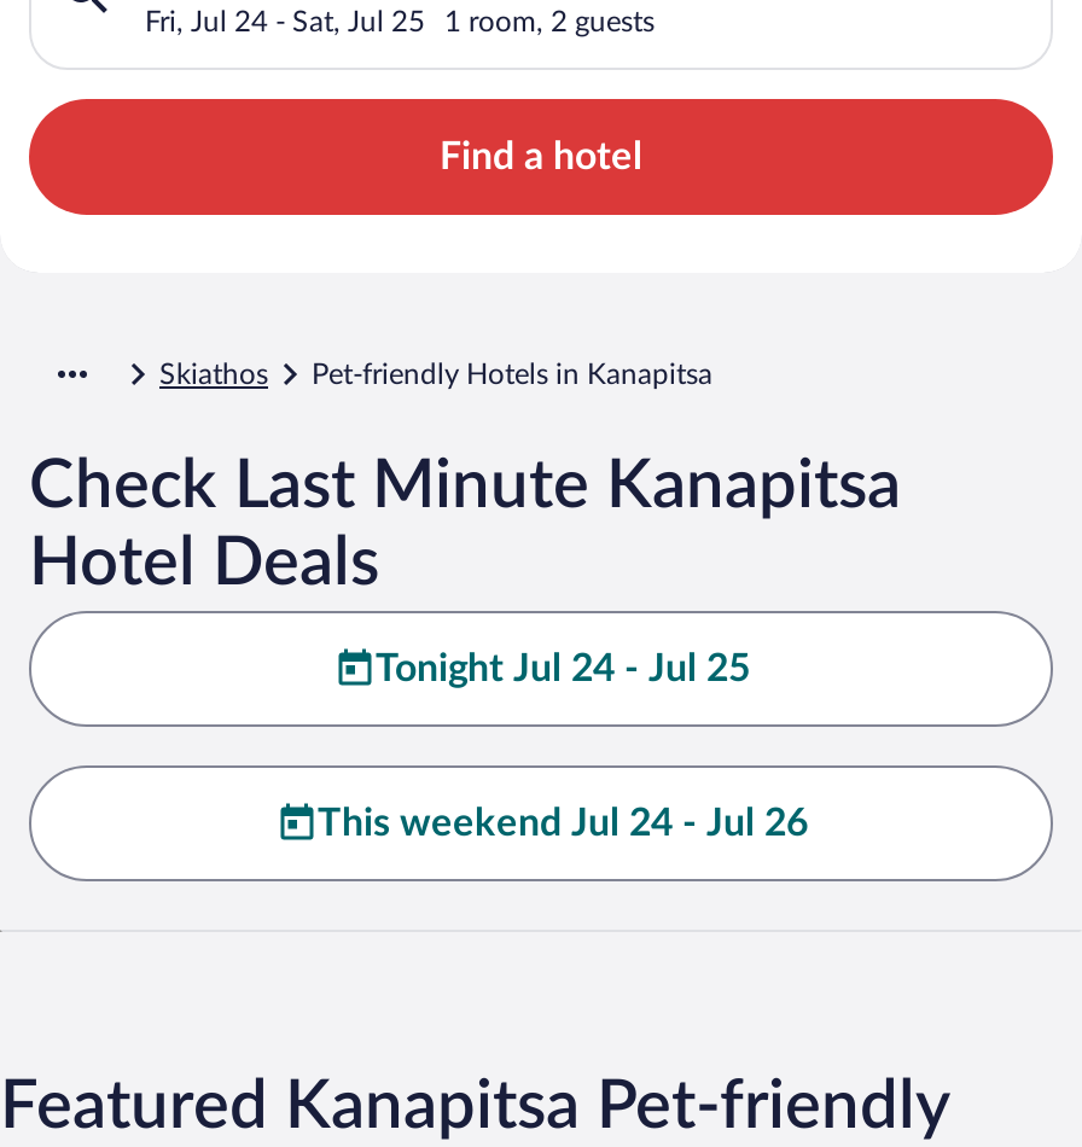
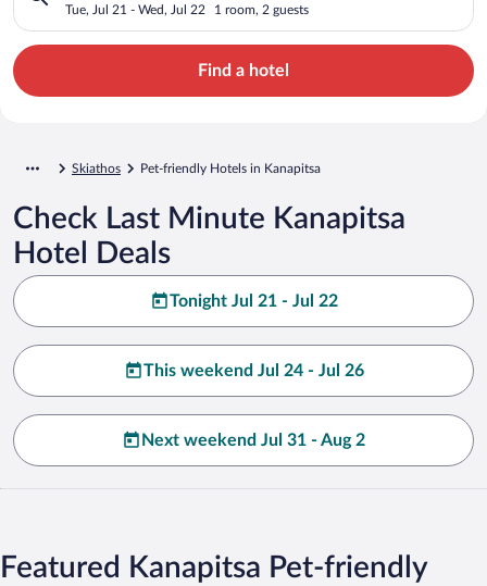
[145,7,425,35] Fri, Jul 24 - Sat, Jul 25 -> [65,3,205,16] Tue, Jul 21 - Wed, Jul 22
[376,649,750,687] Tonight Jul 24 - Jul 25 -> [169,292,338,310] Tonight Jul 21 - Jul 22
none -> [141,431,365,449] Next weekend Jul 31 - Aug 2

